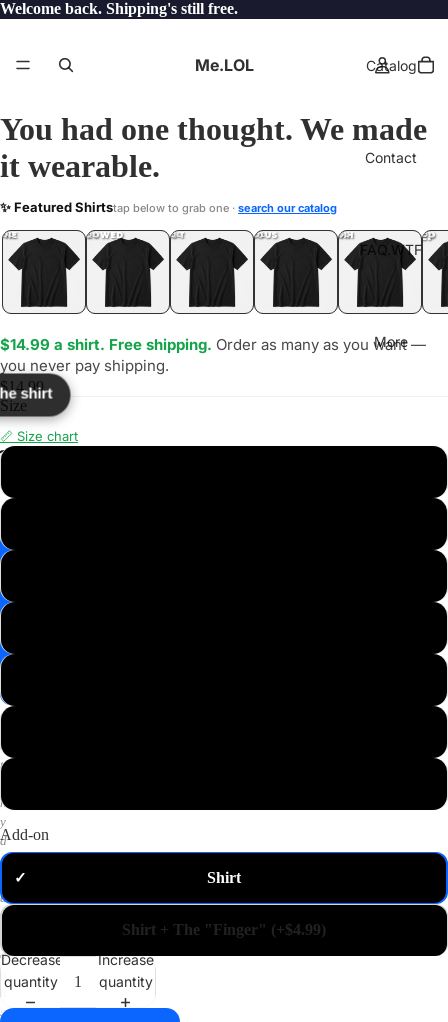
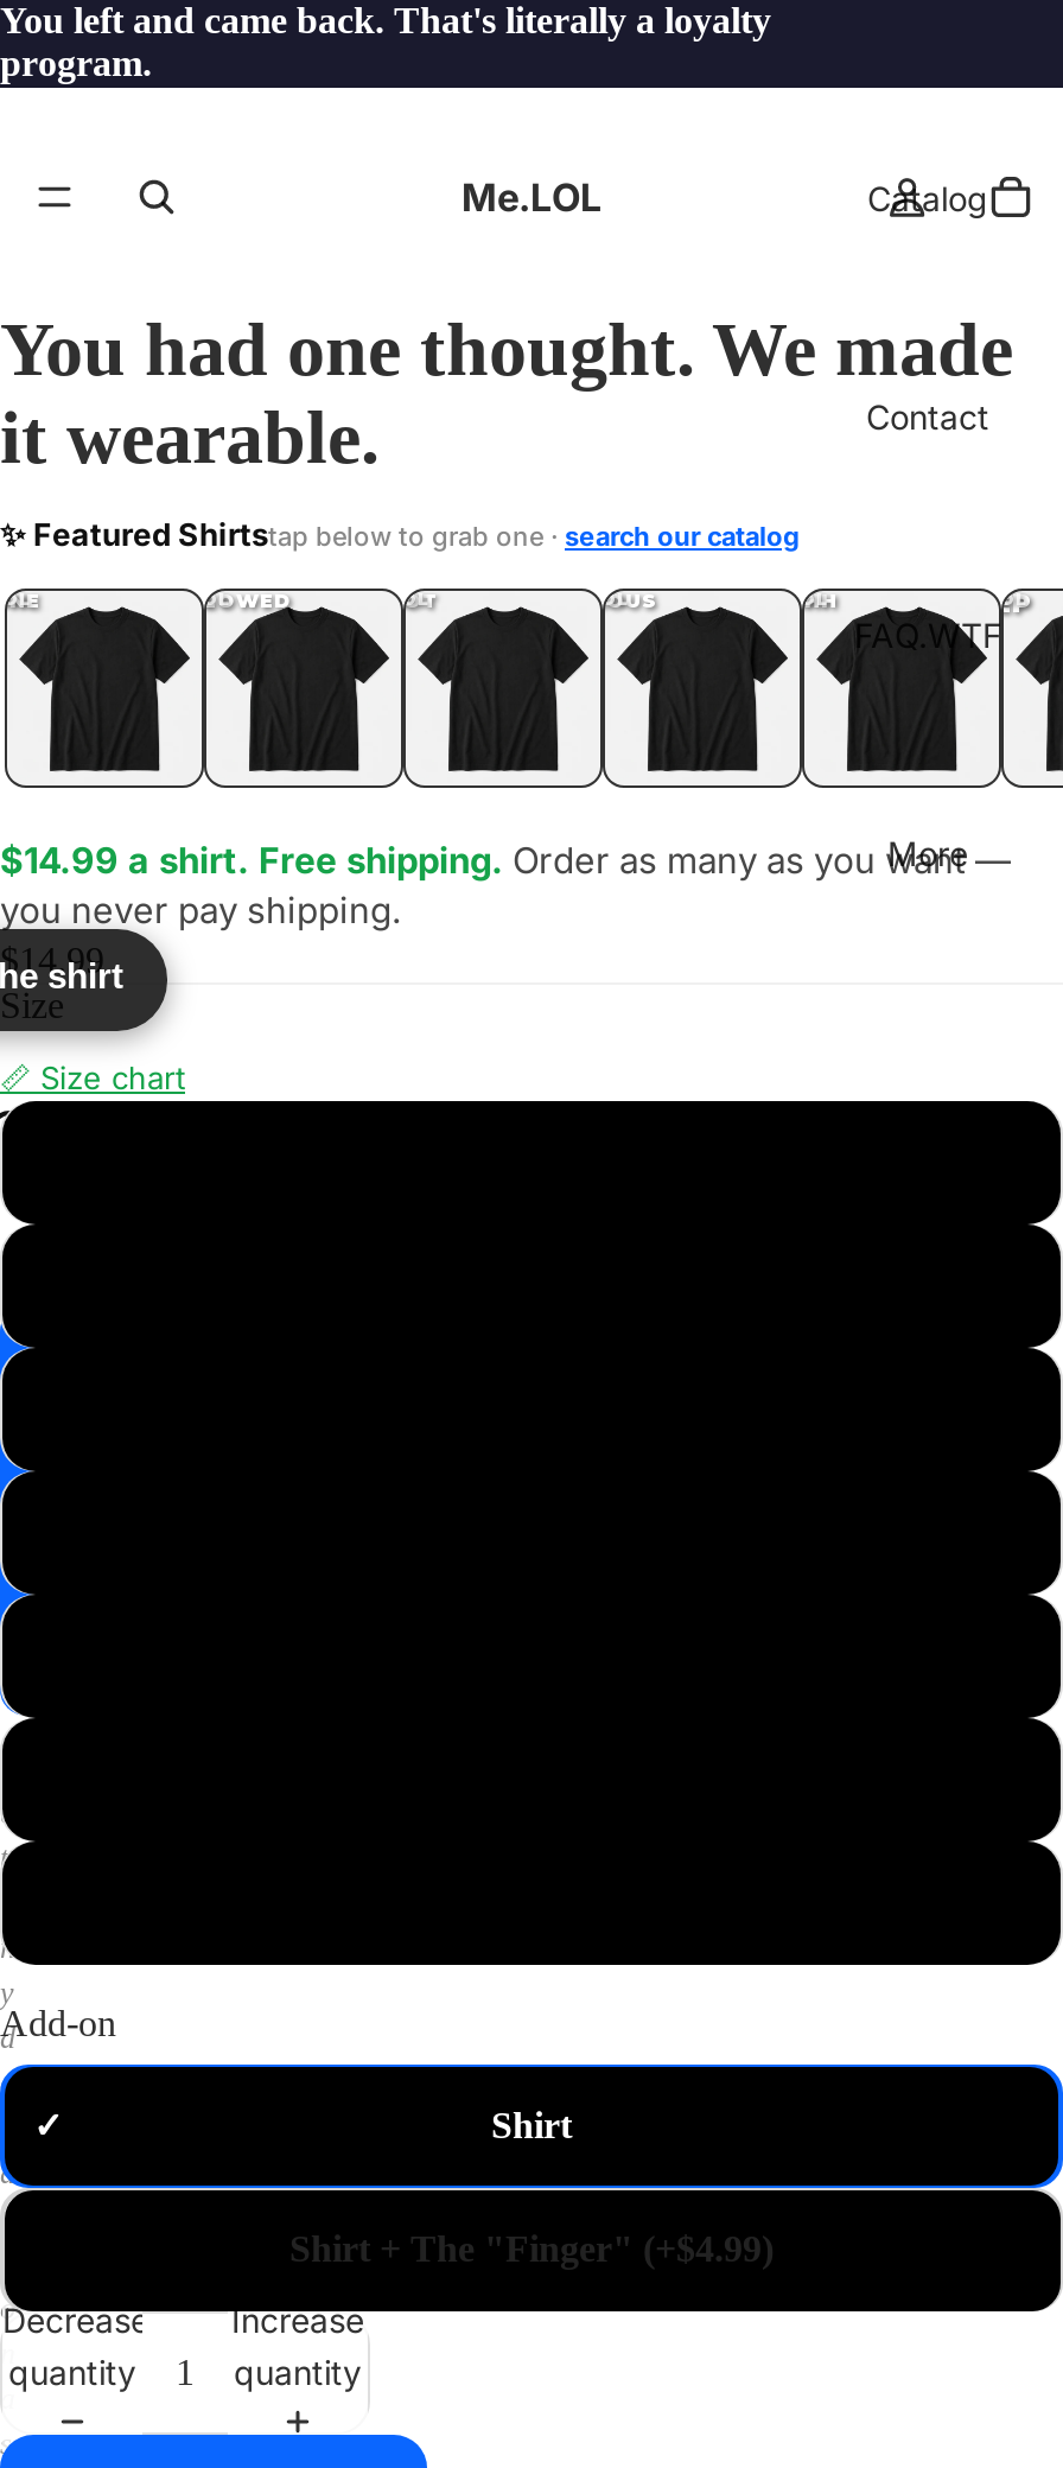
[0,0,238,17] Welcome back. Shipping's still free. -> [0,0,771,83] You left and came back. That's literally a loyalty | program.

